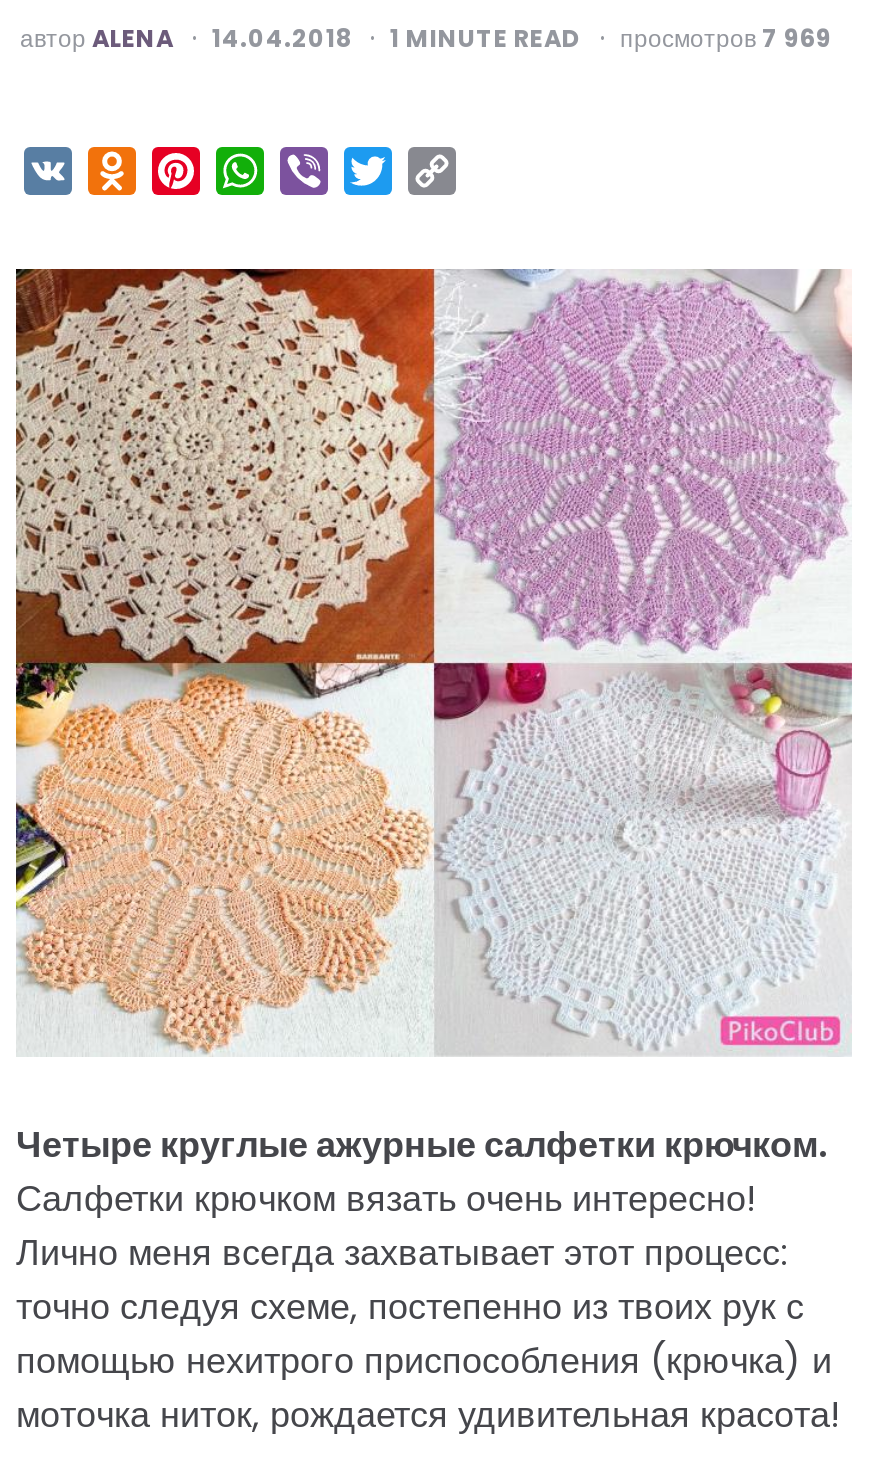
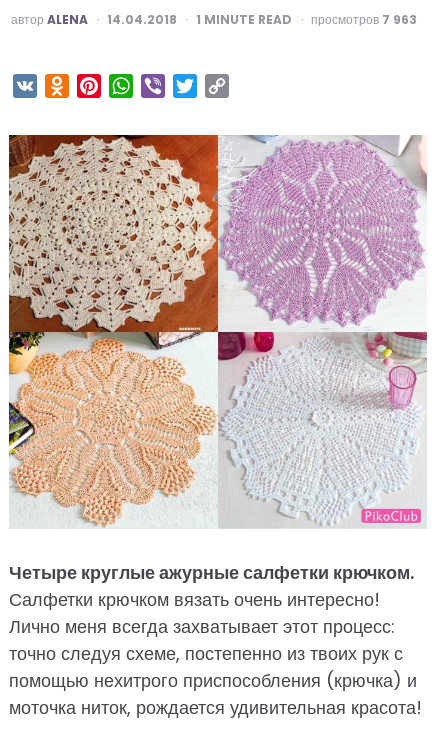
[620,21,832,55] просмотров 7 969 -> [311,11,417,28] просмотров 7 963

